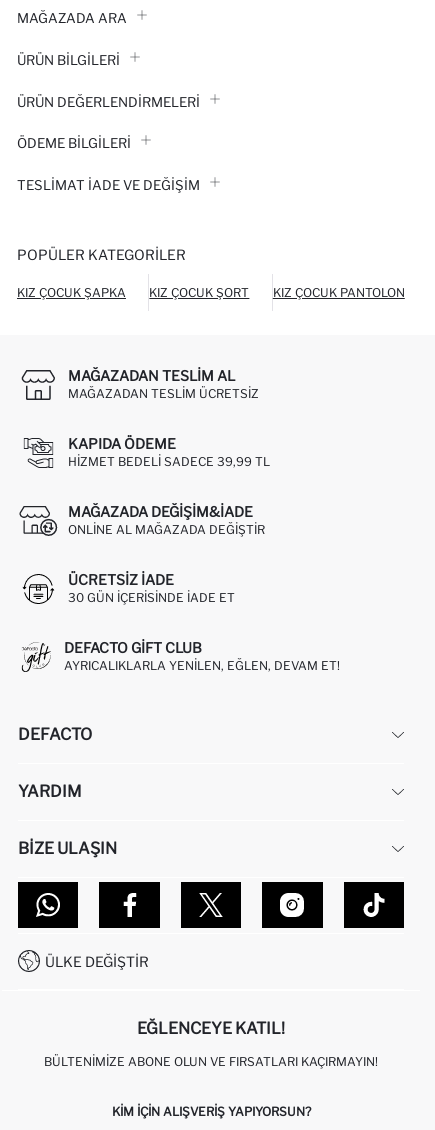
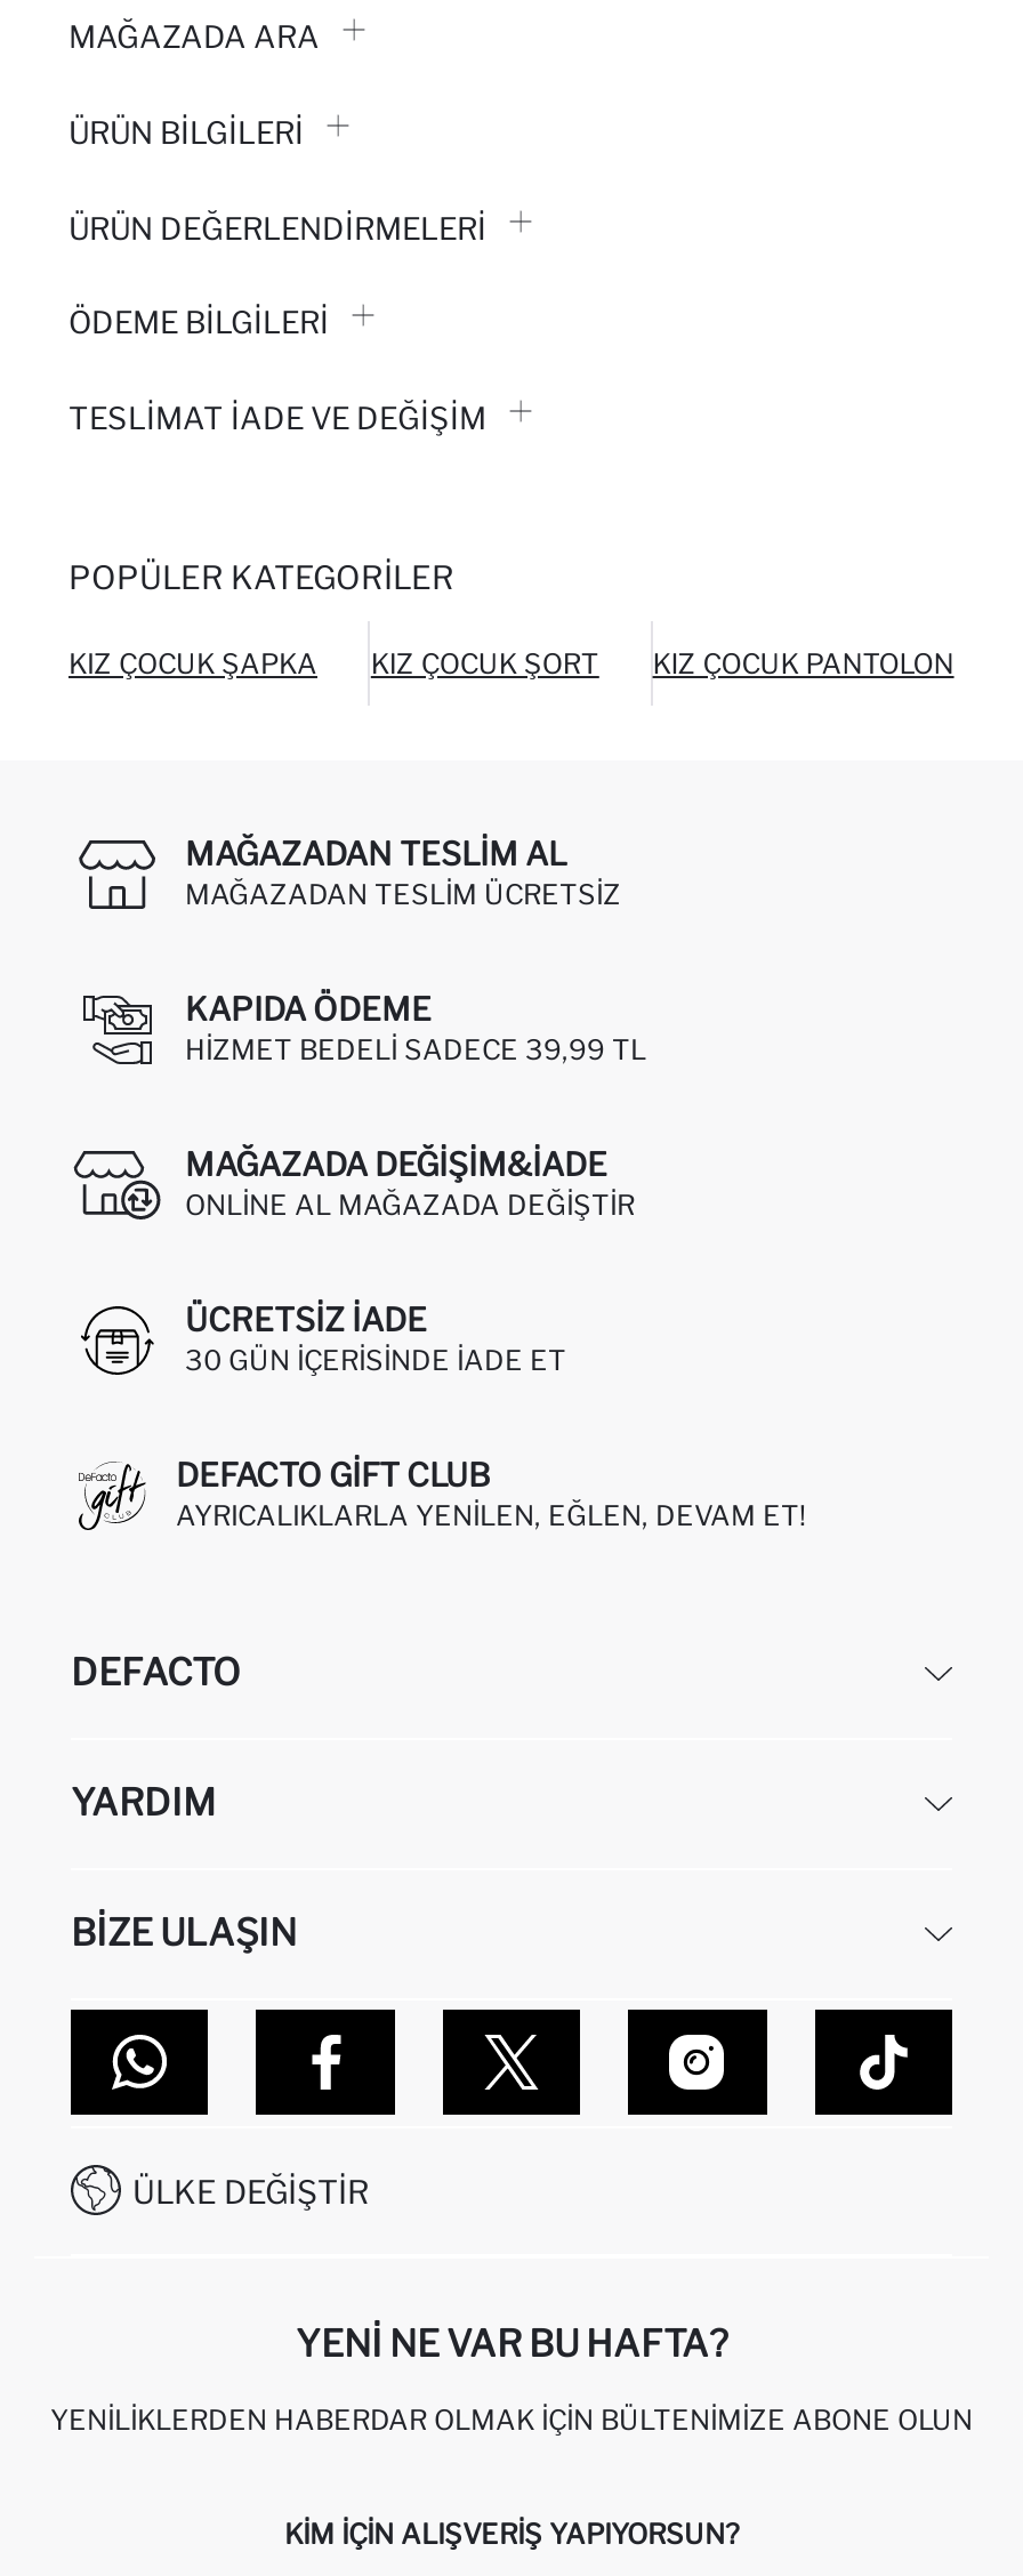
[137,1019,285,1038] EĞLENCEYE KATIL! -> [296,2322,727,2365] YENI NE VAR BU HAFTA?
[44,1054,378,1069] BÜLTENIMIZE ABONE OLUN VE FIRSATLARI KAÇIRMAYIN! -> [50,2402,973,2436] YENILIKLERDEN HABERDAR OLMAK İÇIN BÜLTENIMIZE ABONE OLUN

